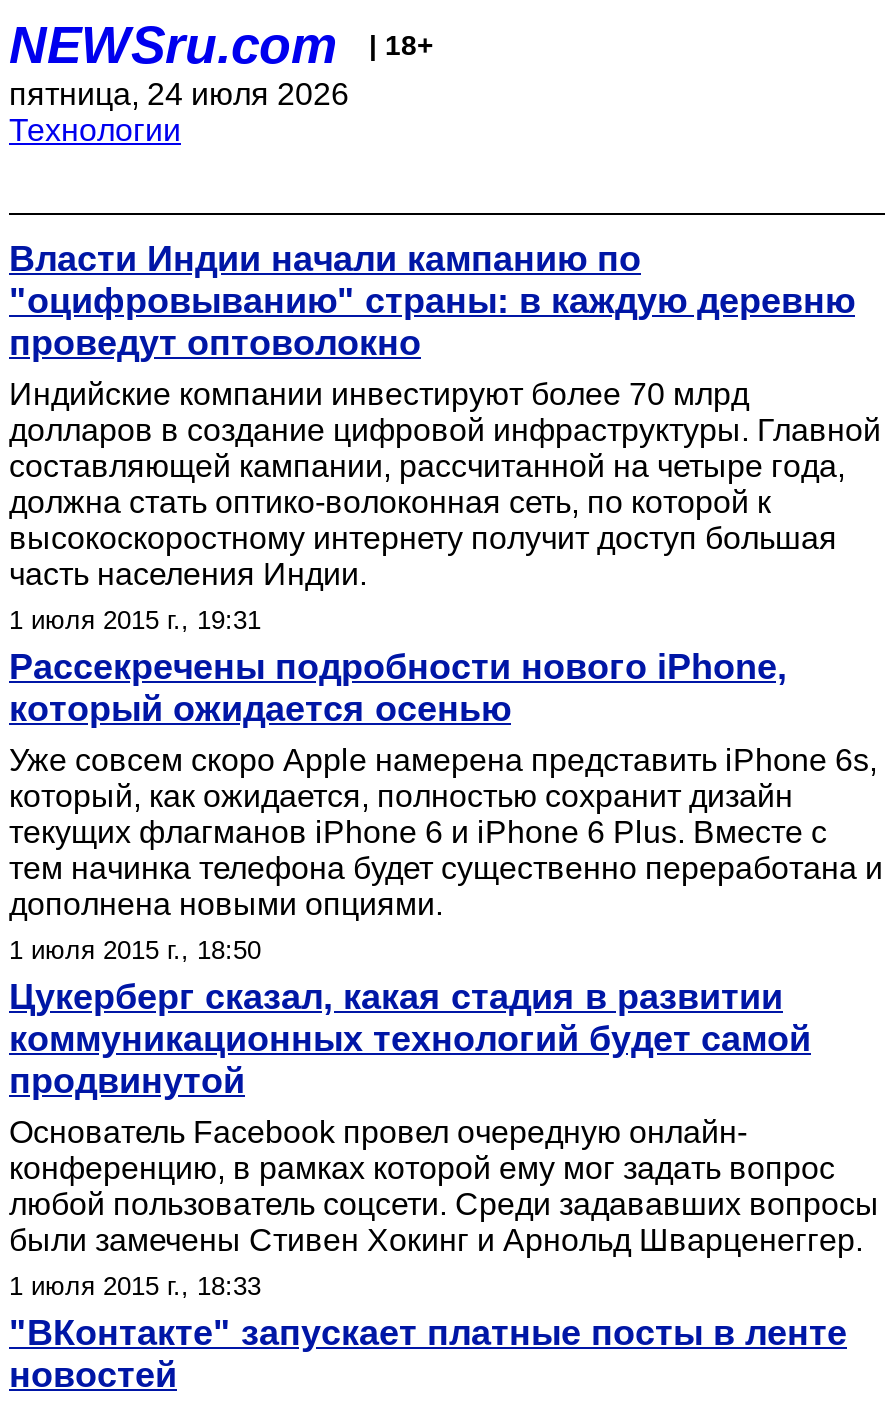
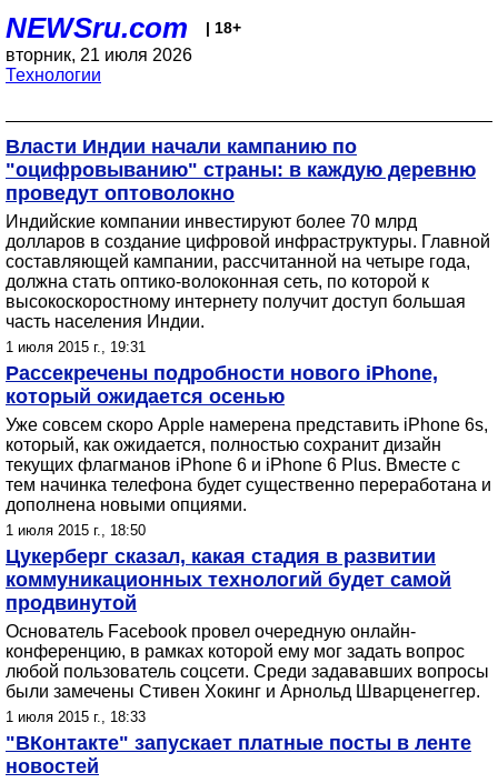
[9,77,349,111] пятница, 24 июля 2026 -> [6,46,192,64] вторник, 21 июля 2026

